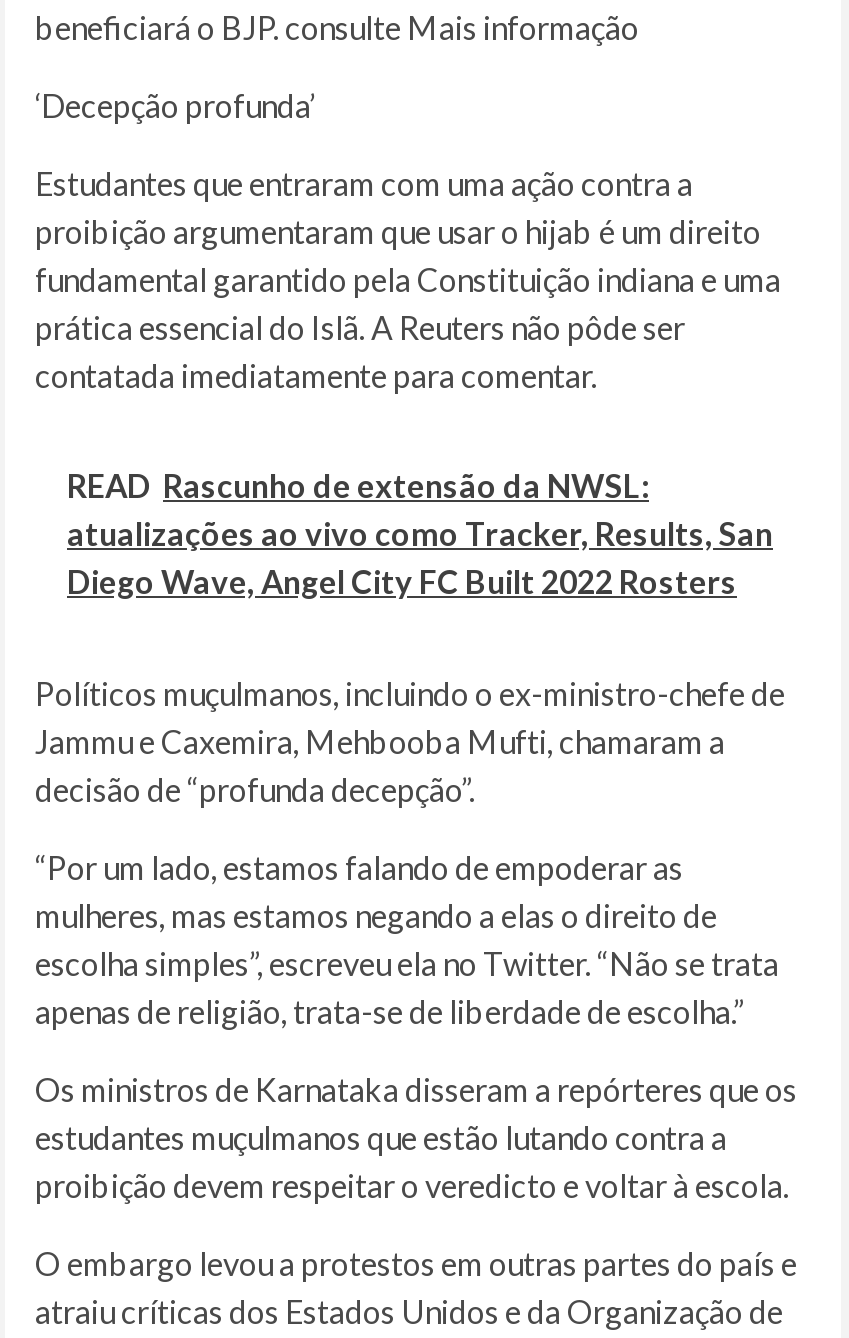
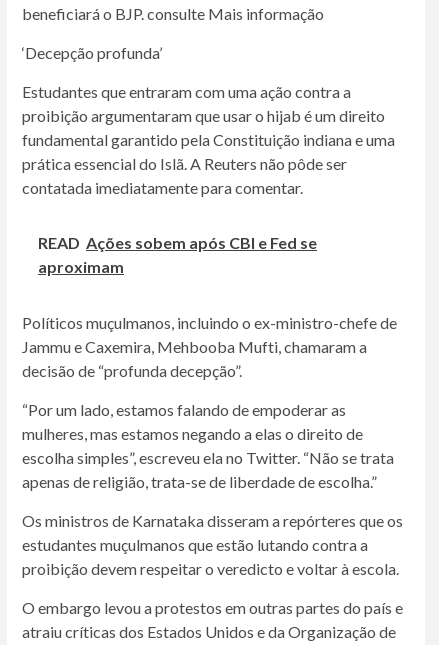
[67,466,773,600] READ Rascunho de extensão da NWSL: | atualizações ao vivo como Tracker, Results, San | Diego Wave, Angel City FC Built 2022 Rosters -> [38,233,317,276] READ Ações sobem após CBI e Fed se | aproximam

